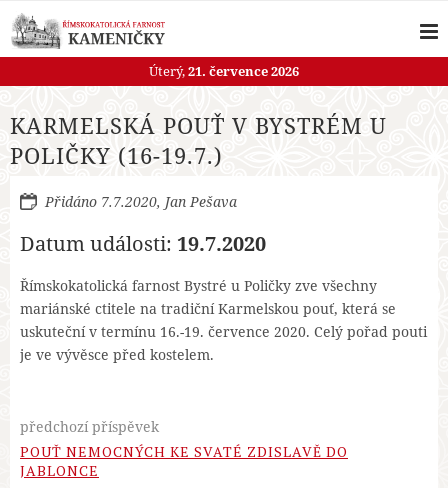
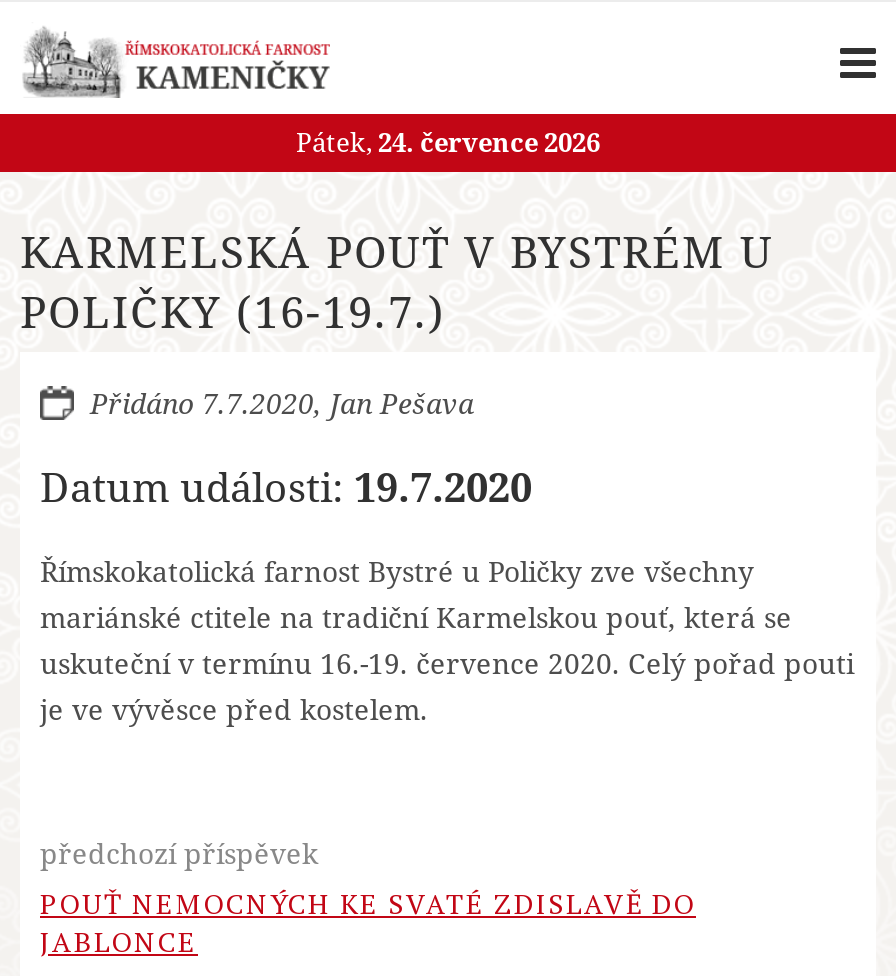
[149,62,299,80] Úterý, 21. července 2026 -> [296,124,600,160] Pátek, 24. července 2026

